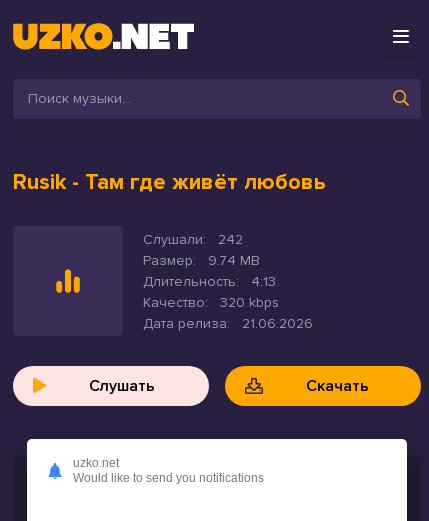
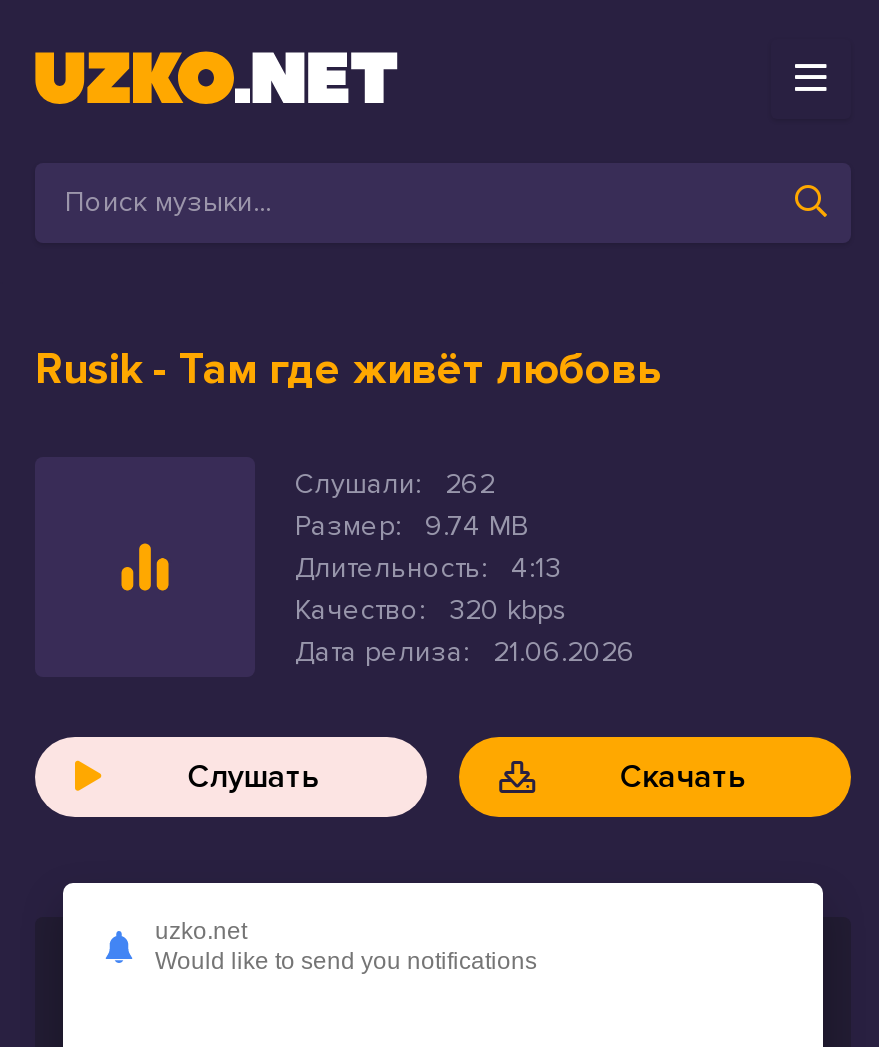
[143,230,243,247] Слушали: 242 -> [295,466,495,500] Слушали: 262

